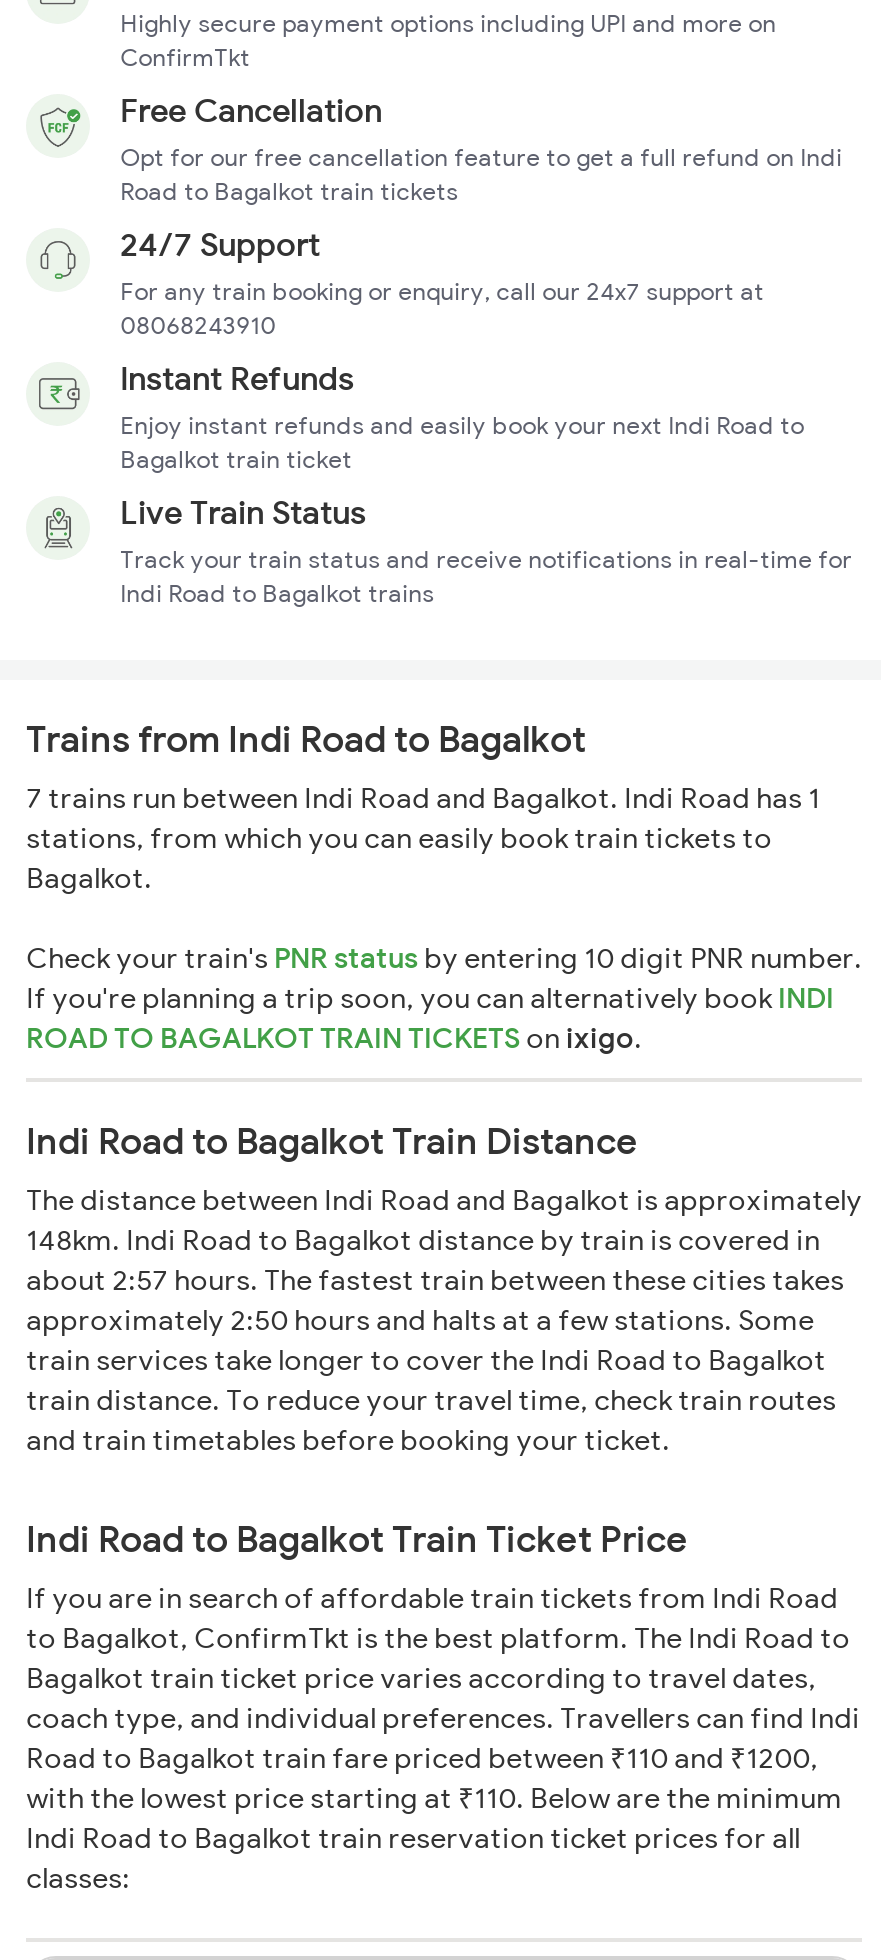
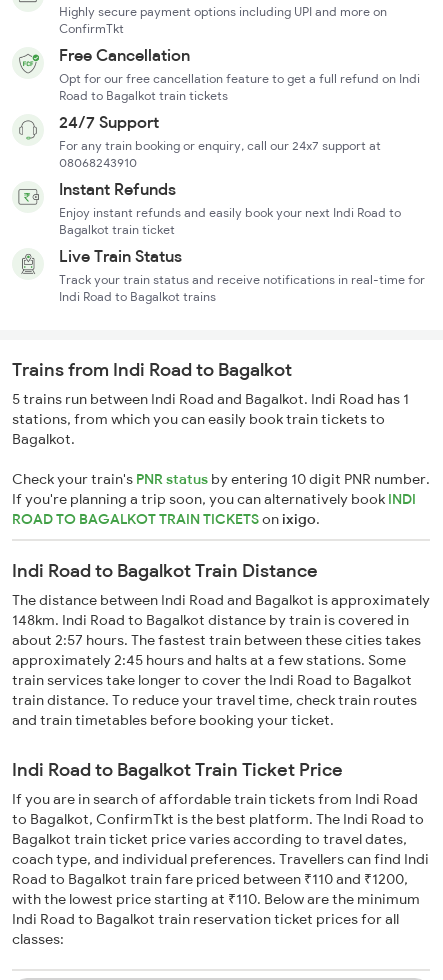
[26,780,820,816] 7 trains run between Indi Road and Bagalkot. Indi Road has 1 -> [12,390,409,408] 5 trains run between Indi Road and Bagalkot. Indi Road has 1
[26,1302,814,1338] approximately 2:50 hours and halts at a few stations. Some -> [12,651,406,669] approximately 2:45 hours and halts at a few stations. Some

